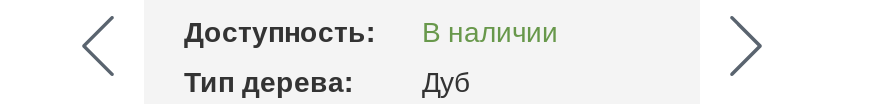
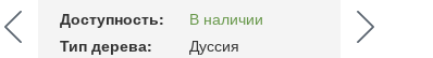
[422,59,470,99] Дуб -> [189,34,239,55] Дуссия

